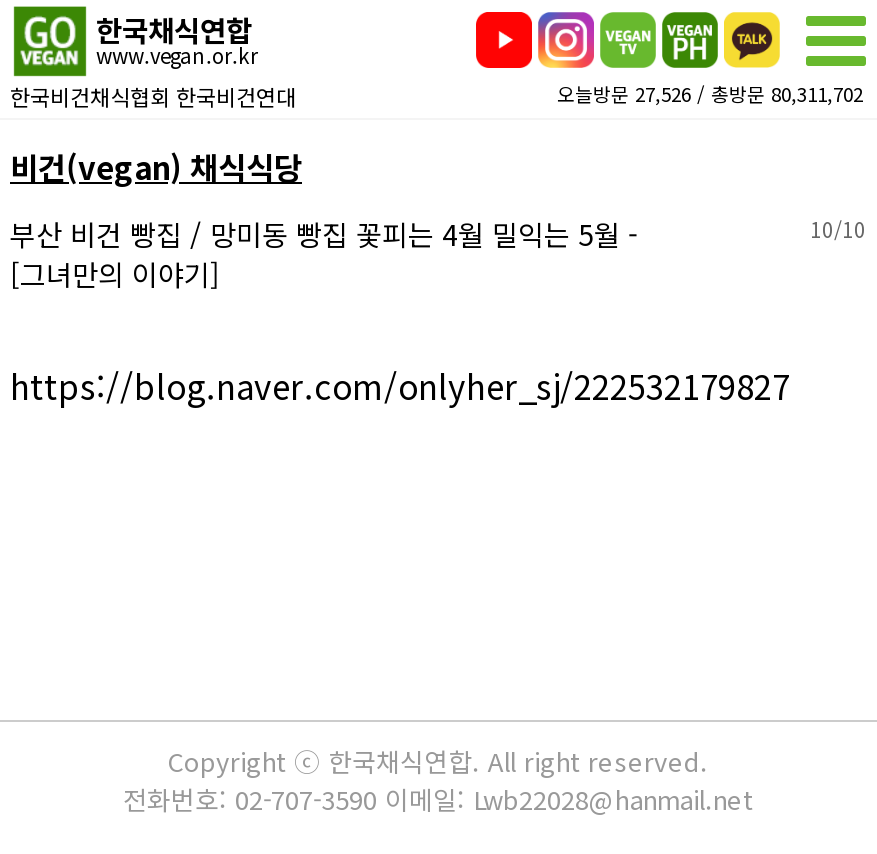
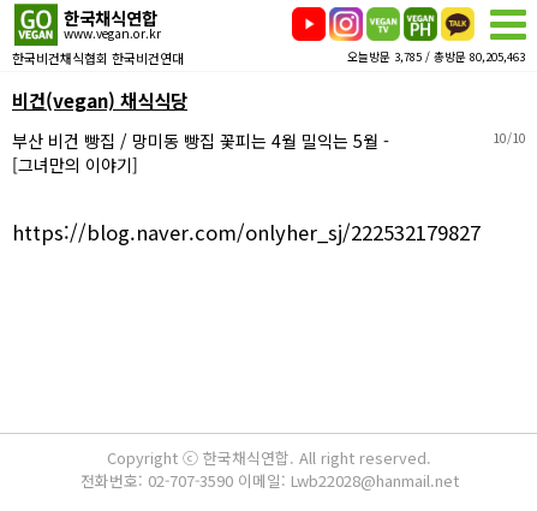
[557,80,863,108] 오늘방문 27,526 / 총방문 80,311,702 -> [347,48,524,65] 오늘방문 3,785 / 총방문 80,205,463

